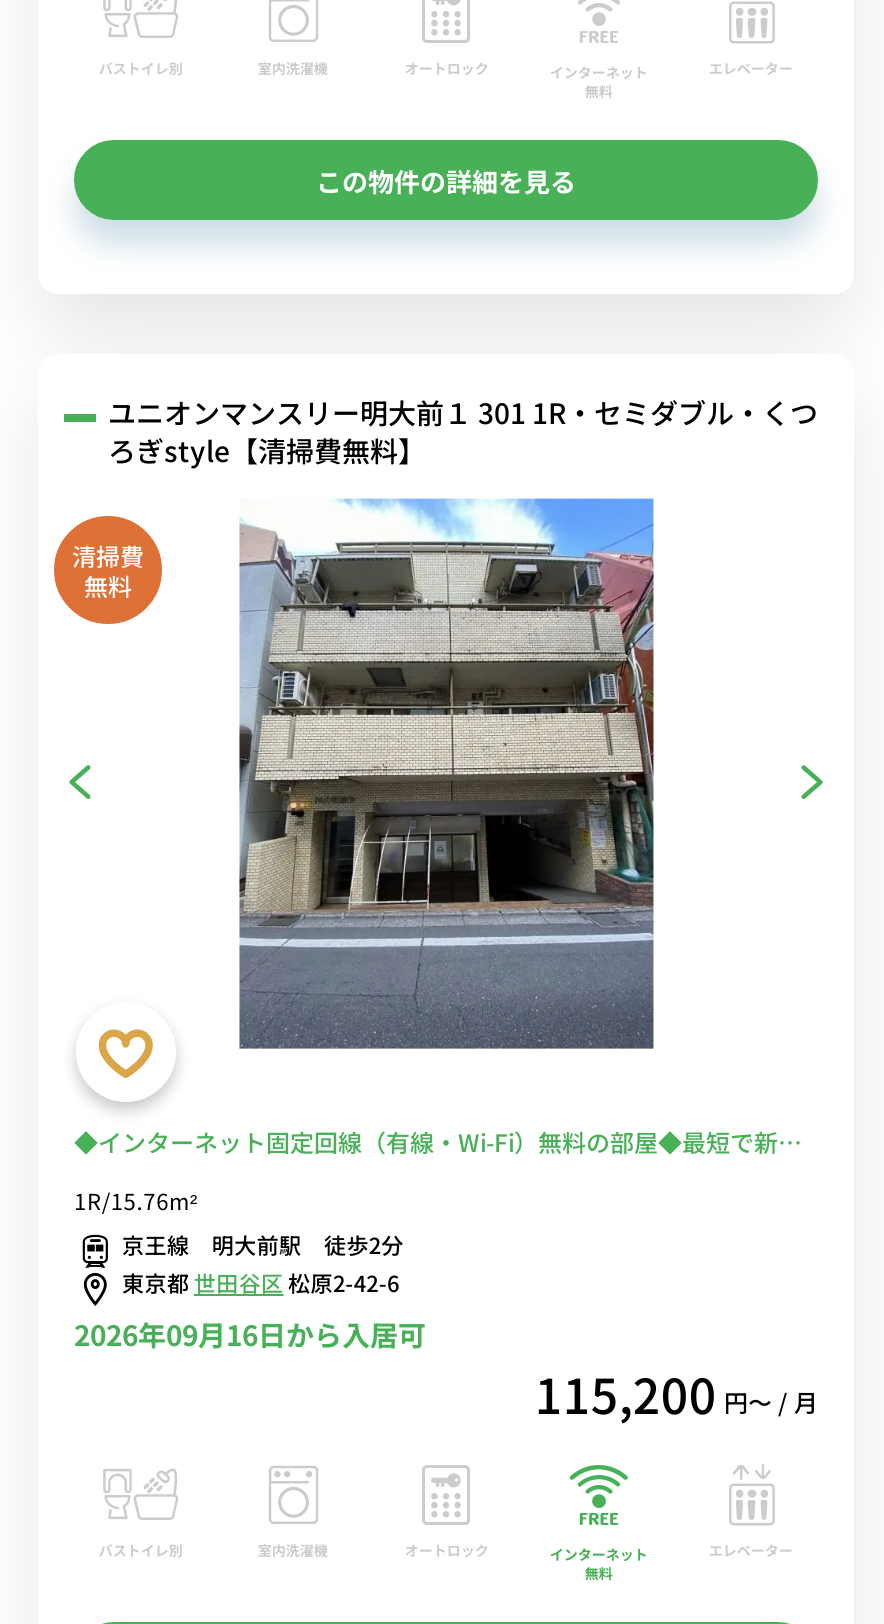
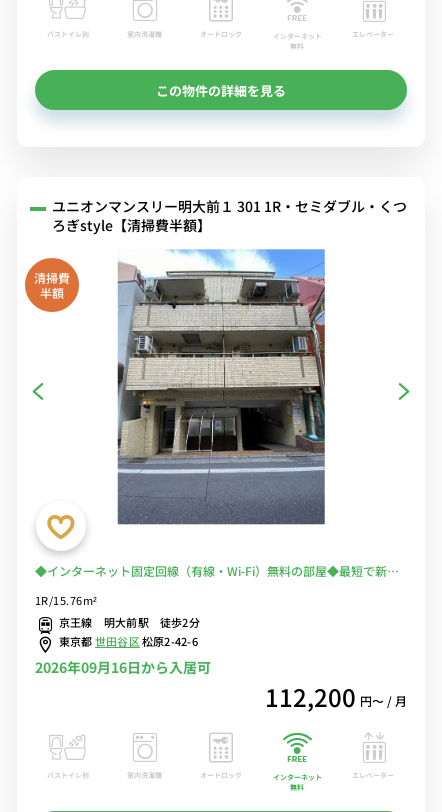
[108,431,426,471] ろぎstyle【清掃費無料】 -> [52,215,211,235] ろぎstyle【清掃費半額】
[84,569,132,603] 無料 -> [40,284,64,301] 半額
[535,1358,818,1428] 115,200 円〜 / 月 -> [265,679,407,714] 112,200 円〜 / 月

